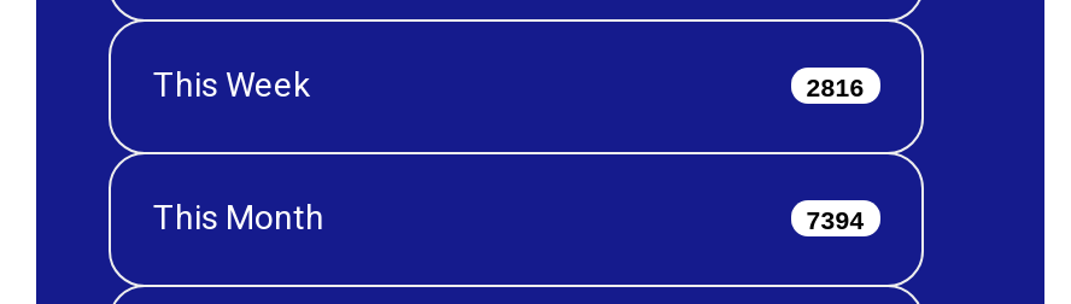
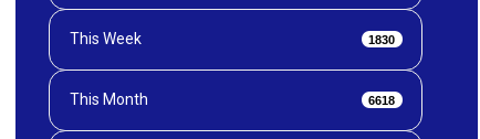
[806,72,864,101] 2816 -> [369,33,395,46] 1830
[806,205,864,234] 7394 -> [369,94,395,107] 6618

